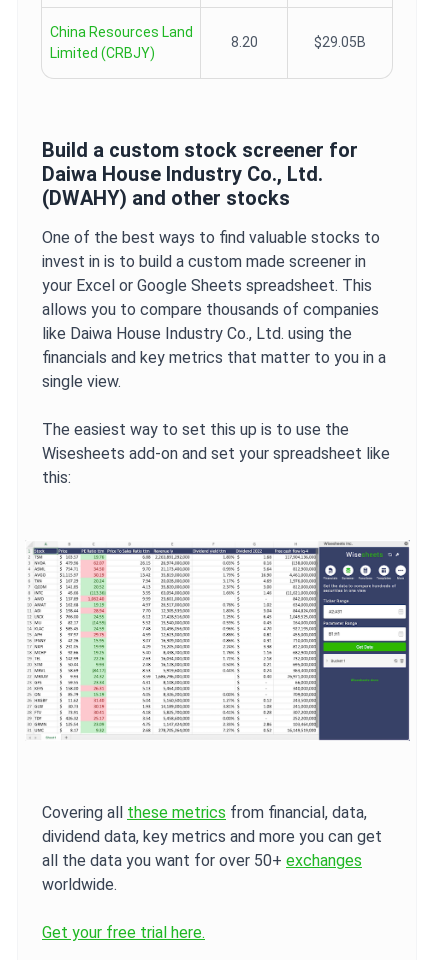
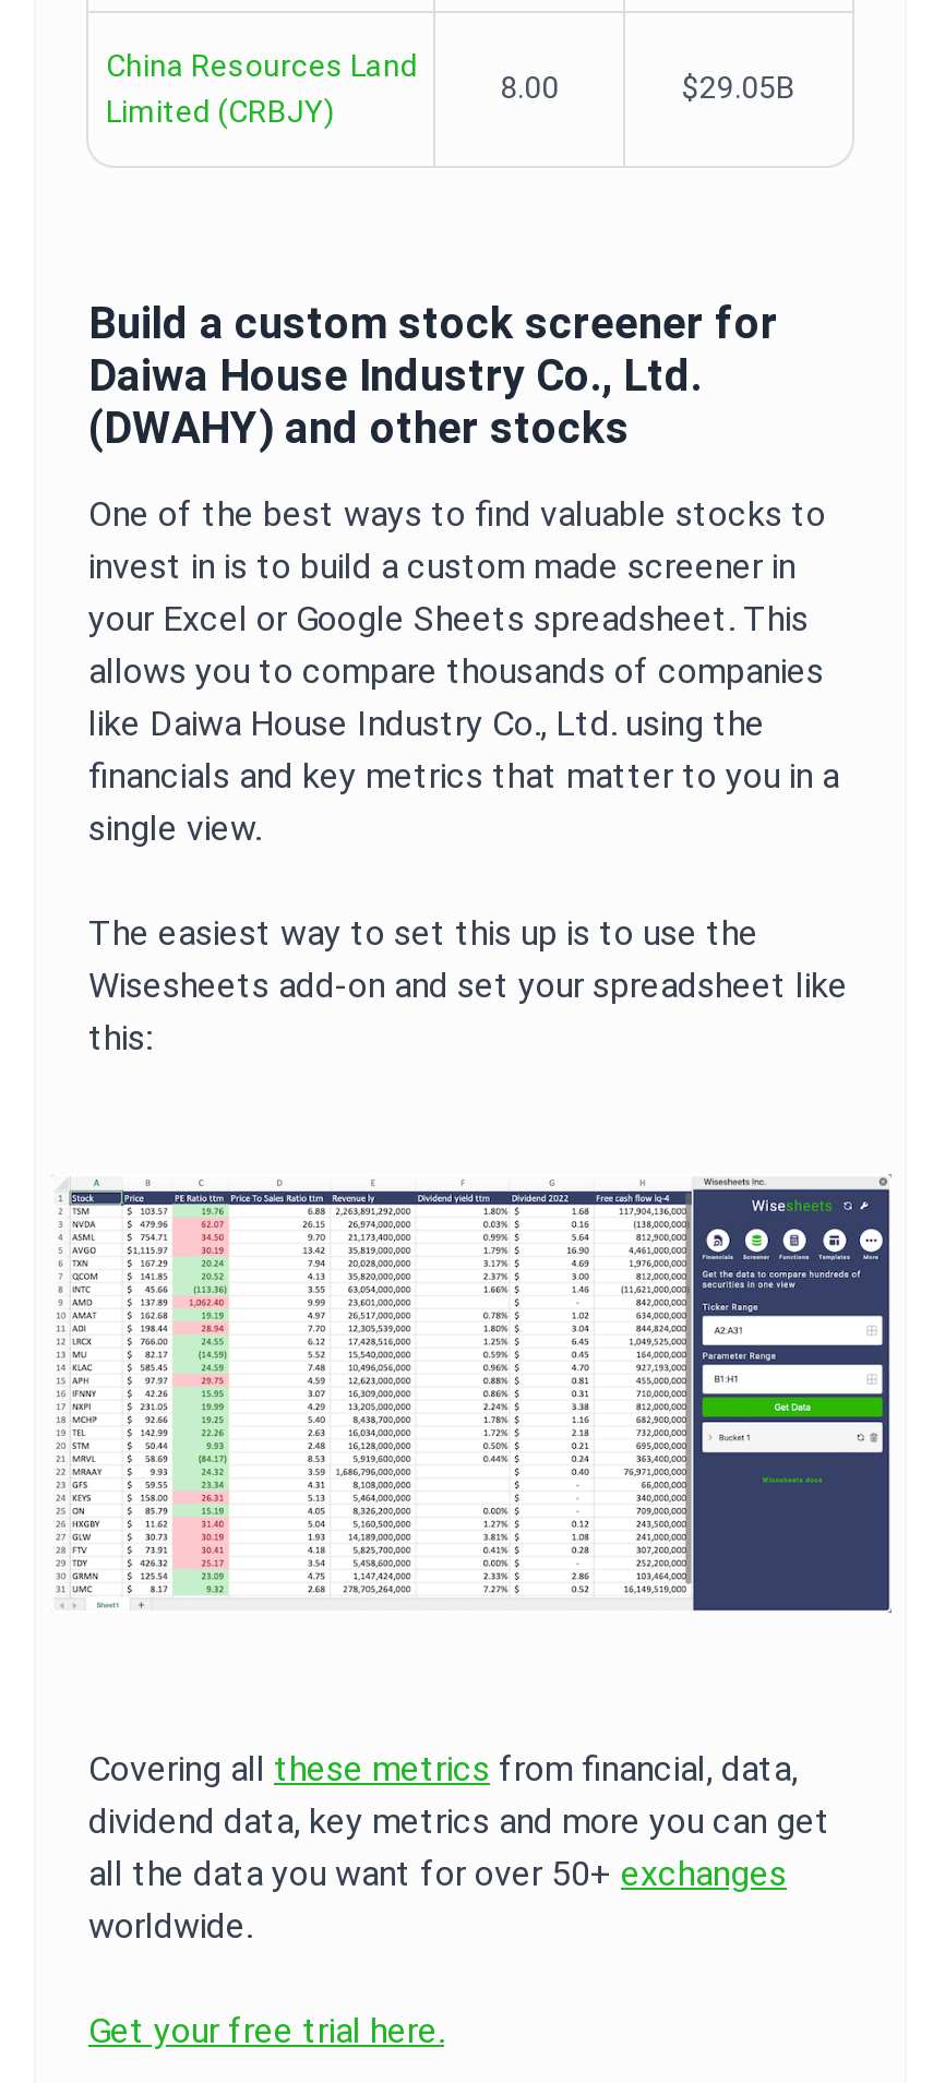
[230,34,257,50] 8.20 -> [500,70,559,105] 8.00

